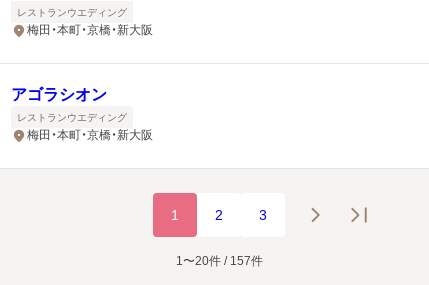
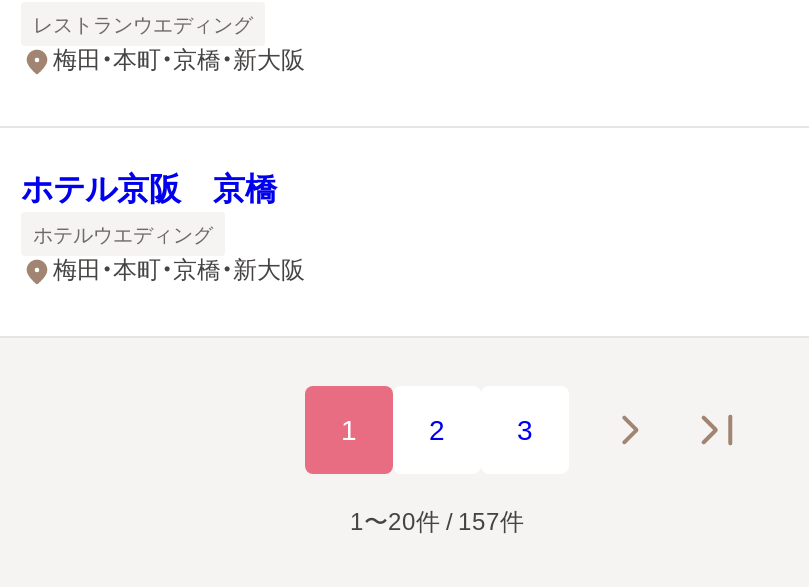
[11,86,107,103] アゴラシオン -> [21,172,277,206] ホテル京阪 京橋
[17,111,127,122] レストランウエディング -> [33,223,213,245] ホテルウエディング

